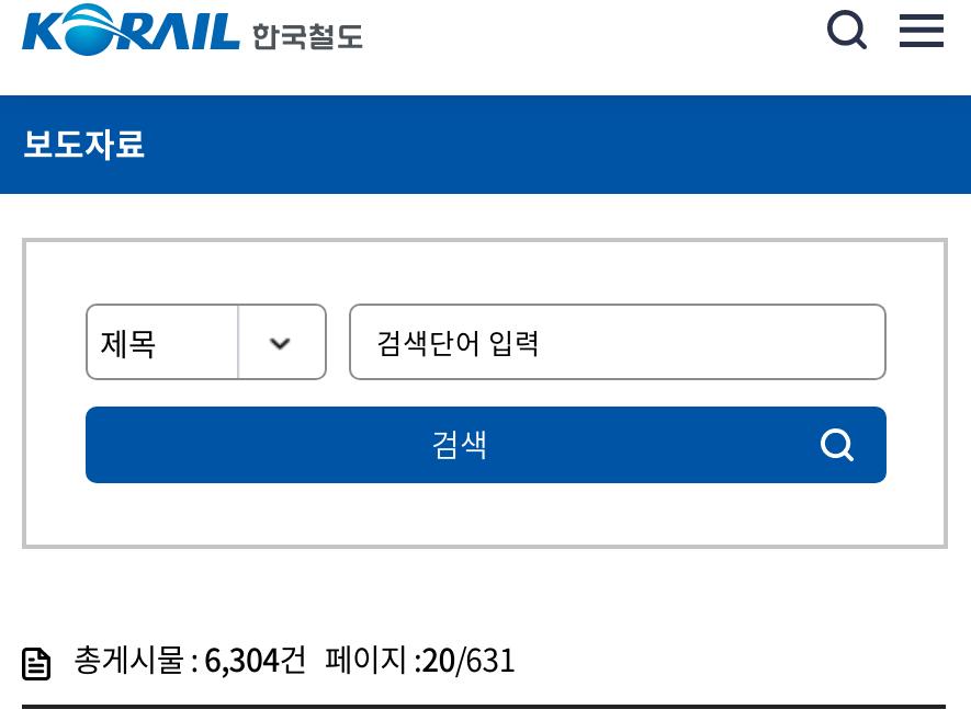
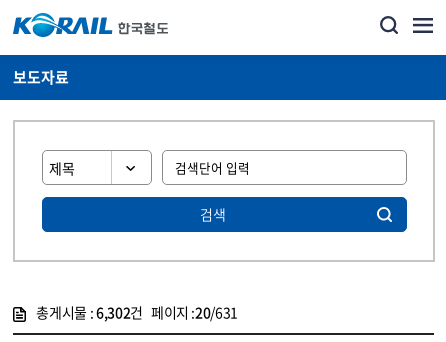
[73,637,516,680] 총게시물 : 6,304건 페이지 : 20/631 -> [36,302,238,322] 총게시물 : 6,302건 페이지 : 20/631

